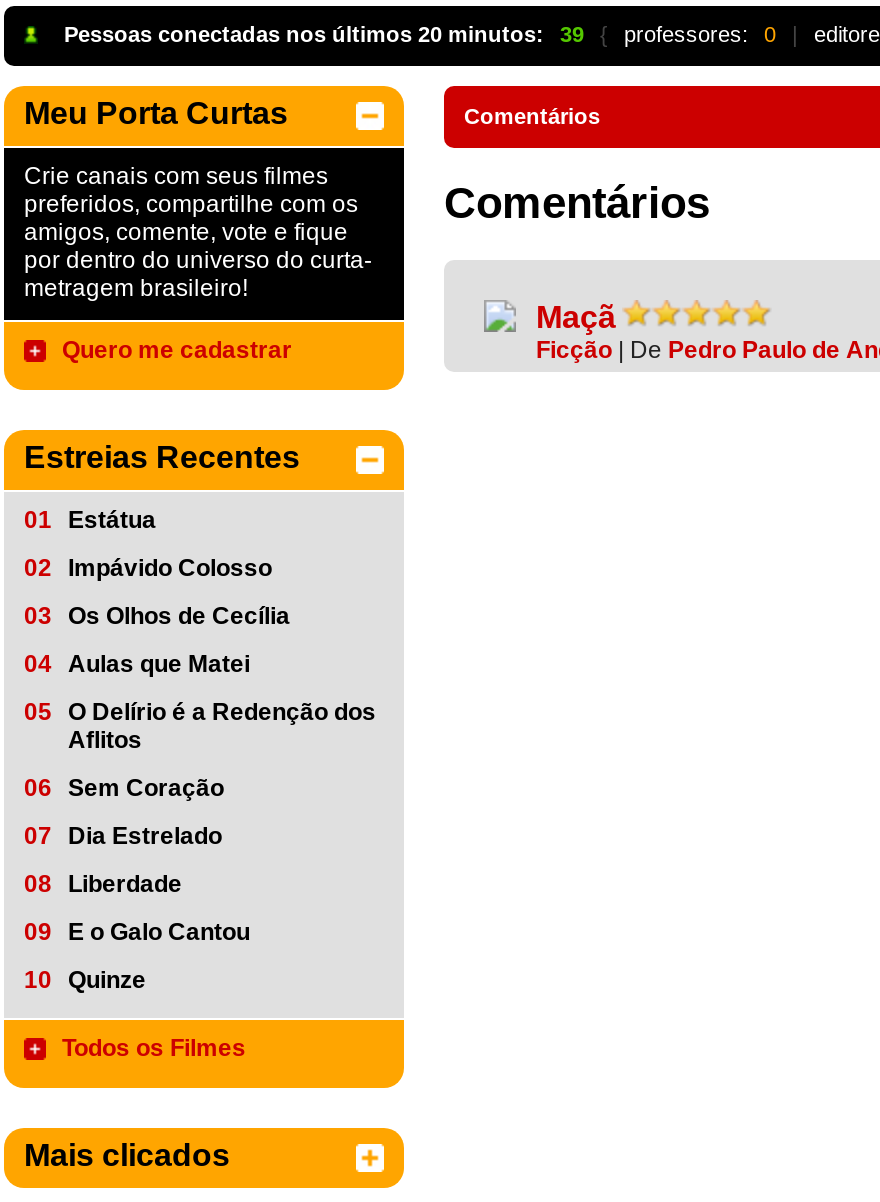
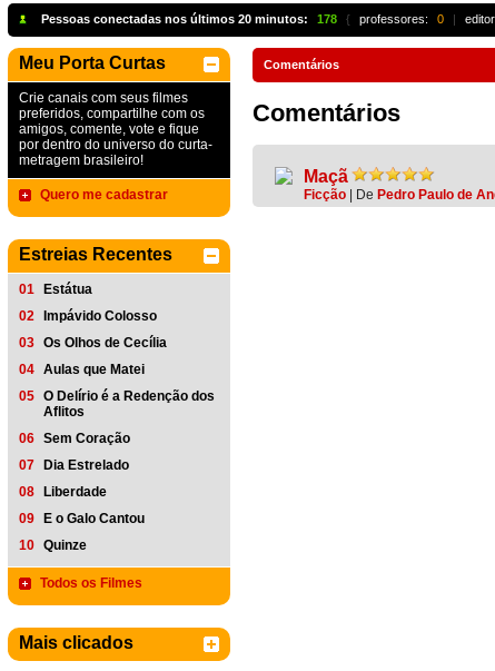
[560,22,584,46] 39 -> [317,12,337,26] 178

